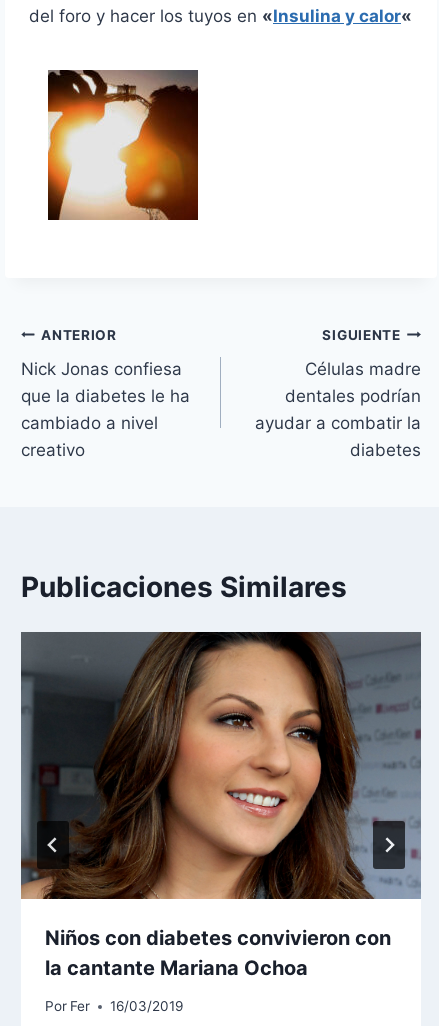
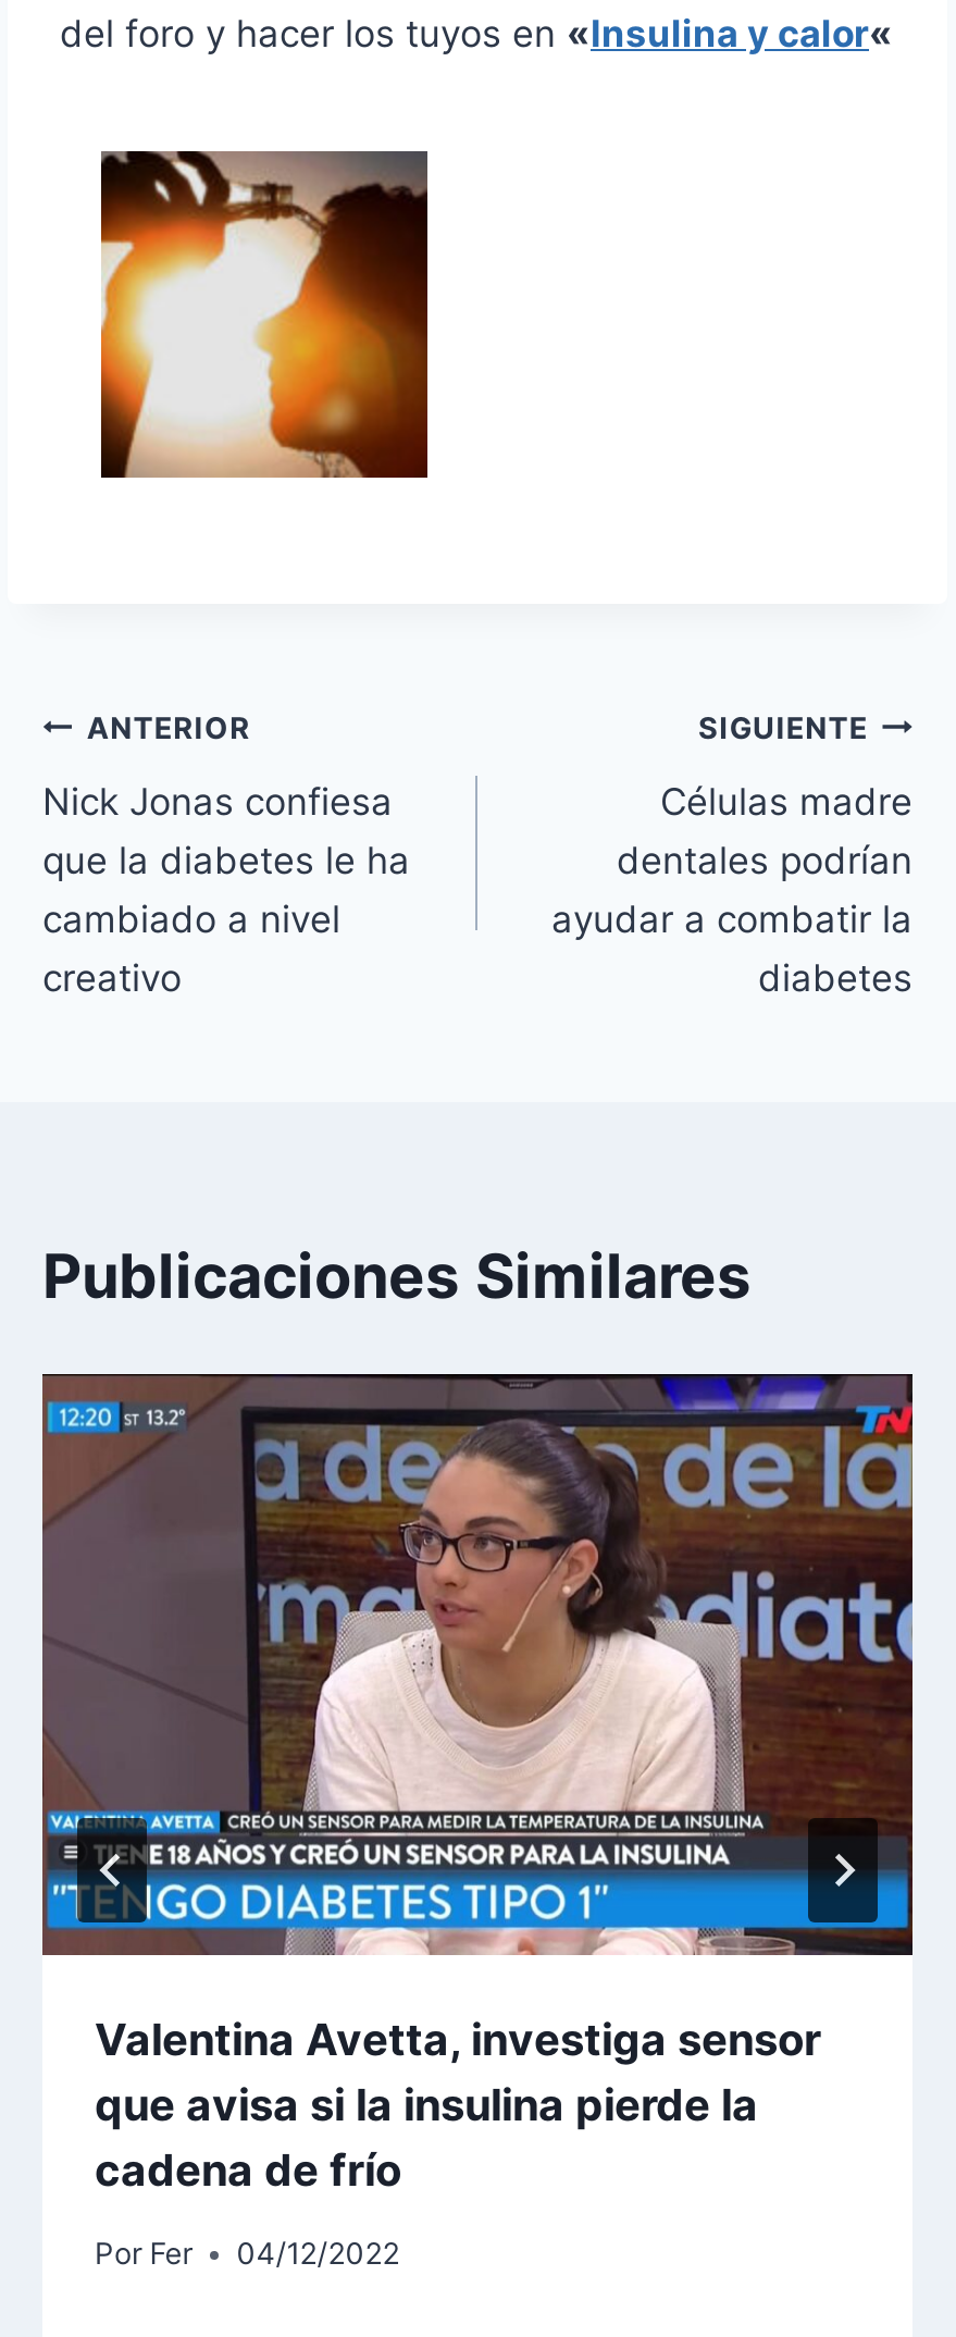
[21,632,421,980] [image] | Niños con diabetes convivieron con | la cantante Mariana Ochoa -> [42,1374,915,2196] [image] | Valentina Avetta, investiga sensor | que avisa si la insulina pierde la | cadena de frío
[45,998,183,1014] Por Fer 16/03/2019 -> [95,2237,400,2272] Por Fer 04/12/2022

